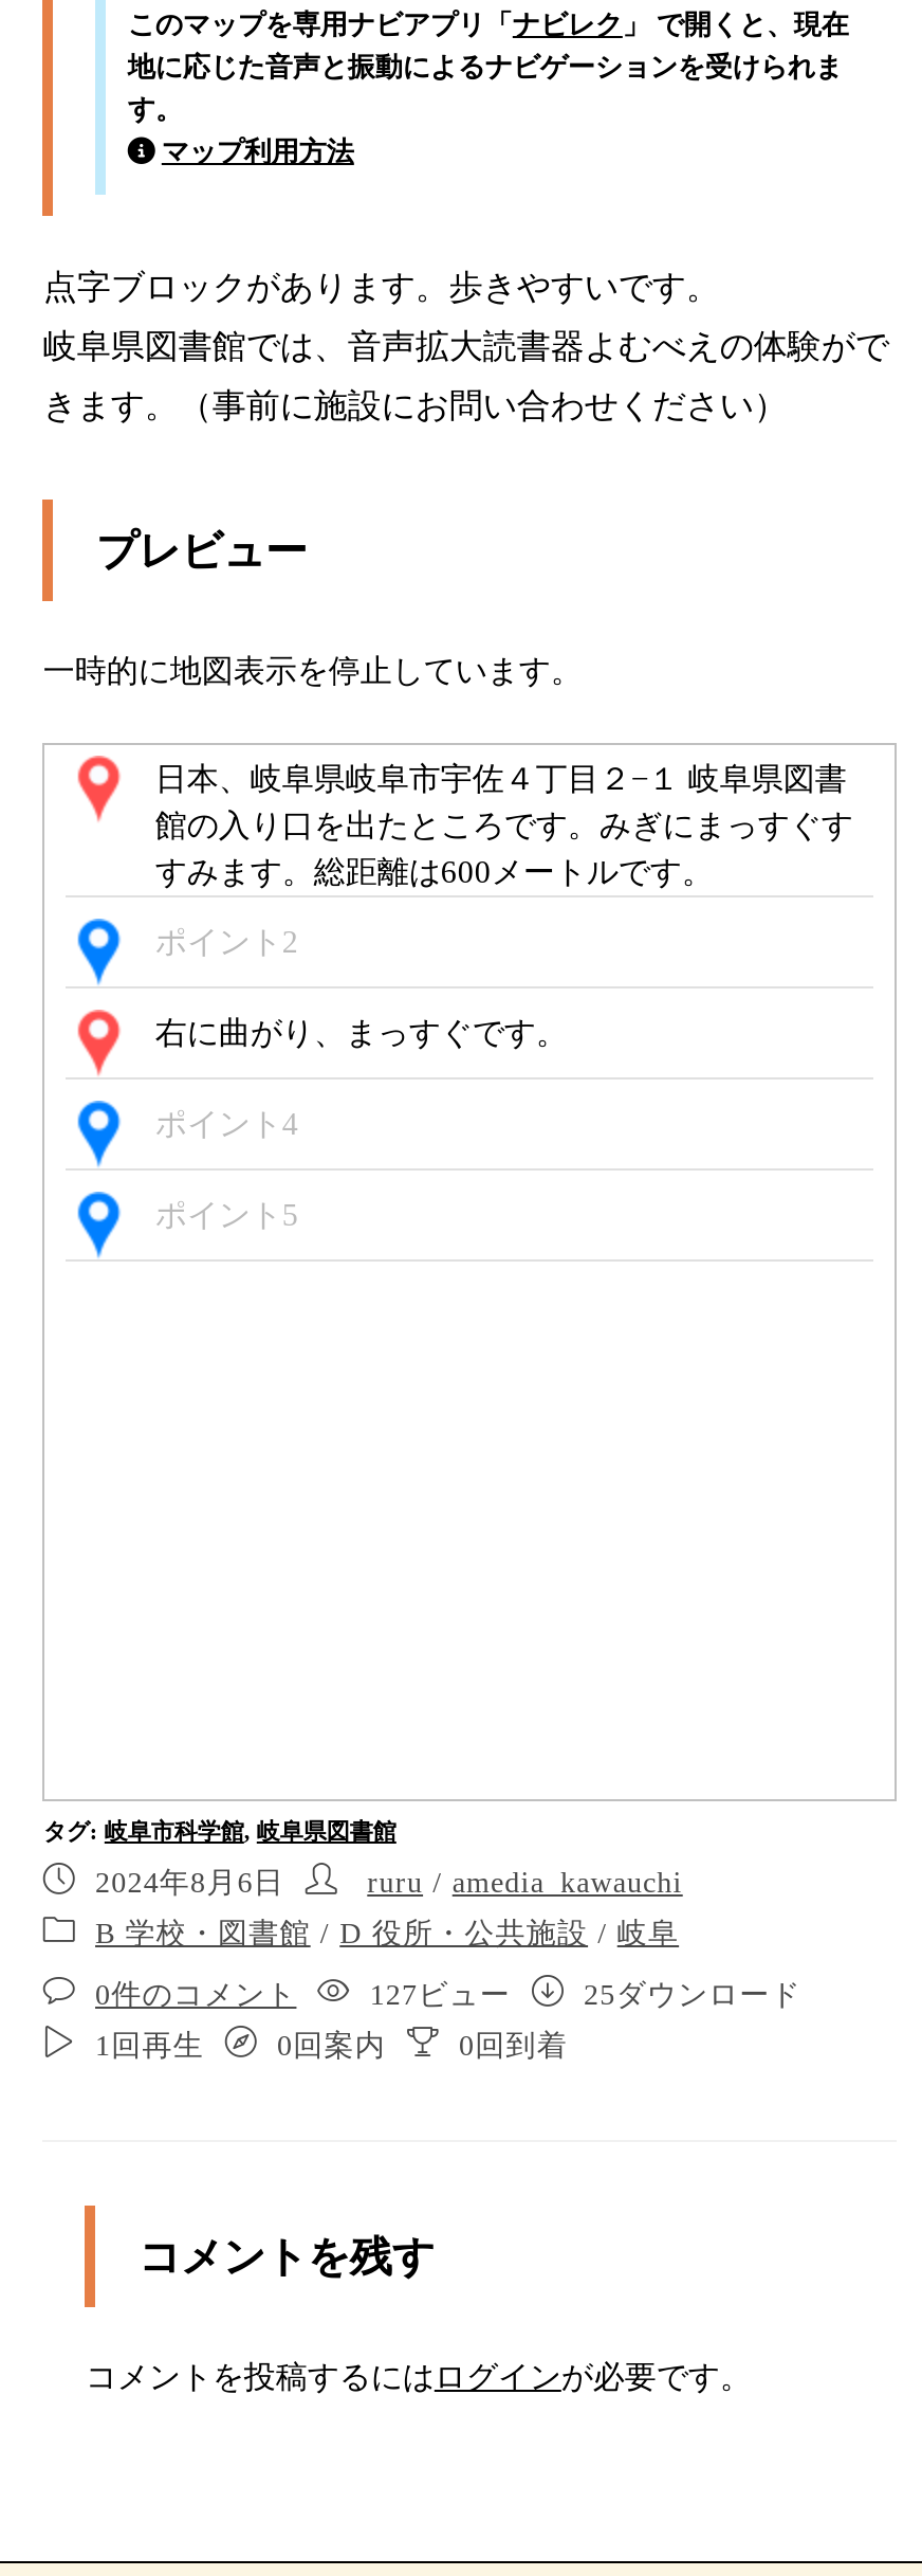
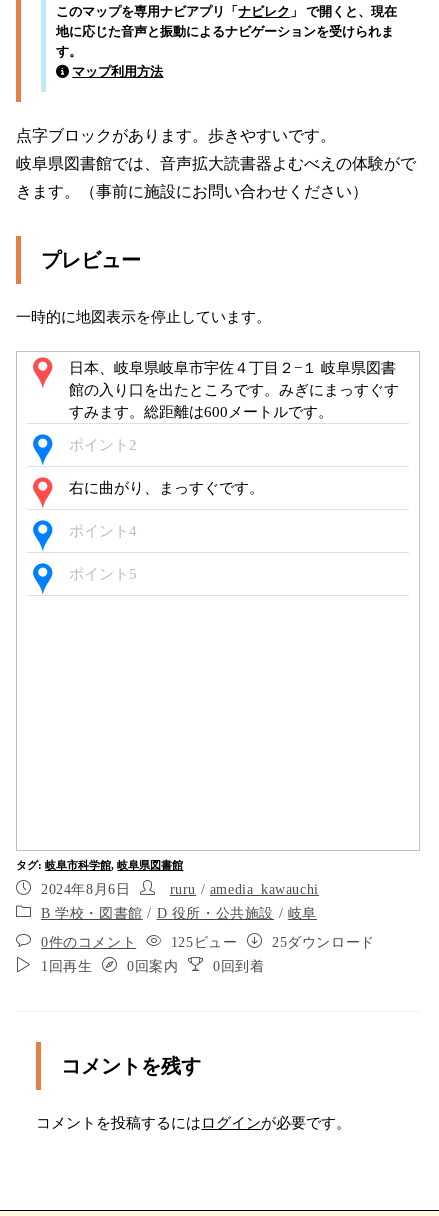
[370,1979,510,2011] 127ビュー -> [171,935,237,950] 125ビュー

